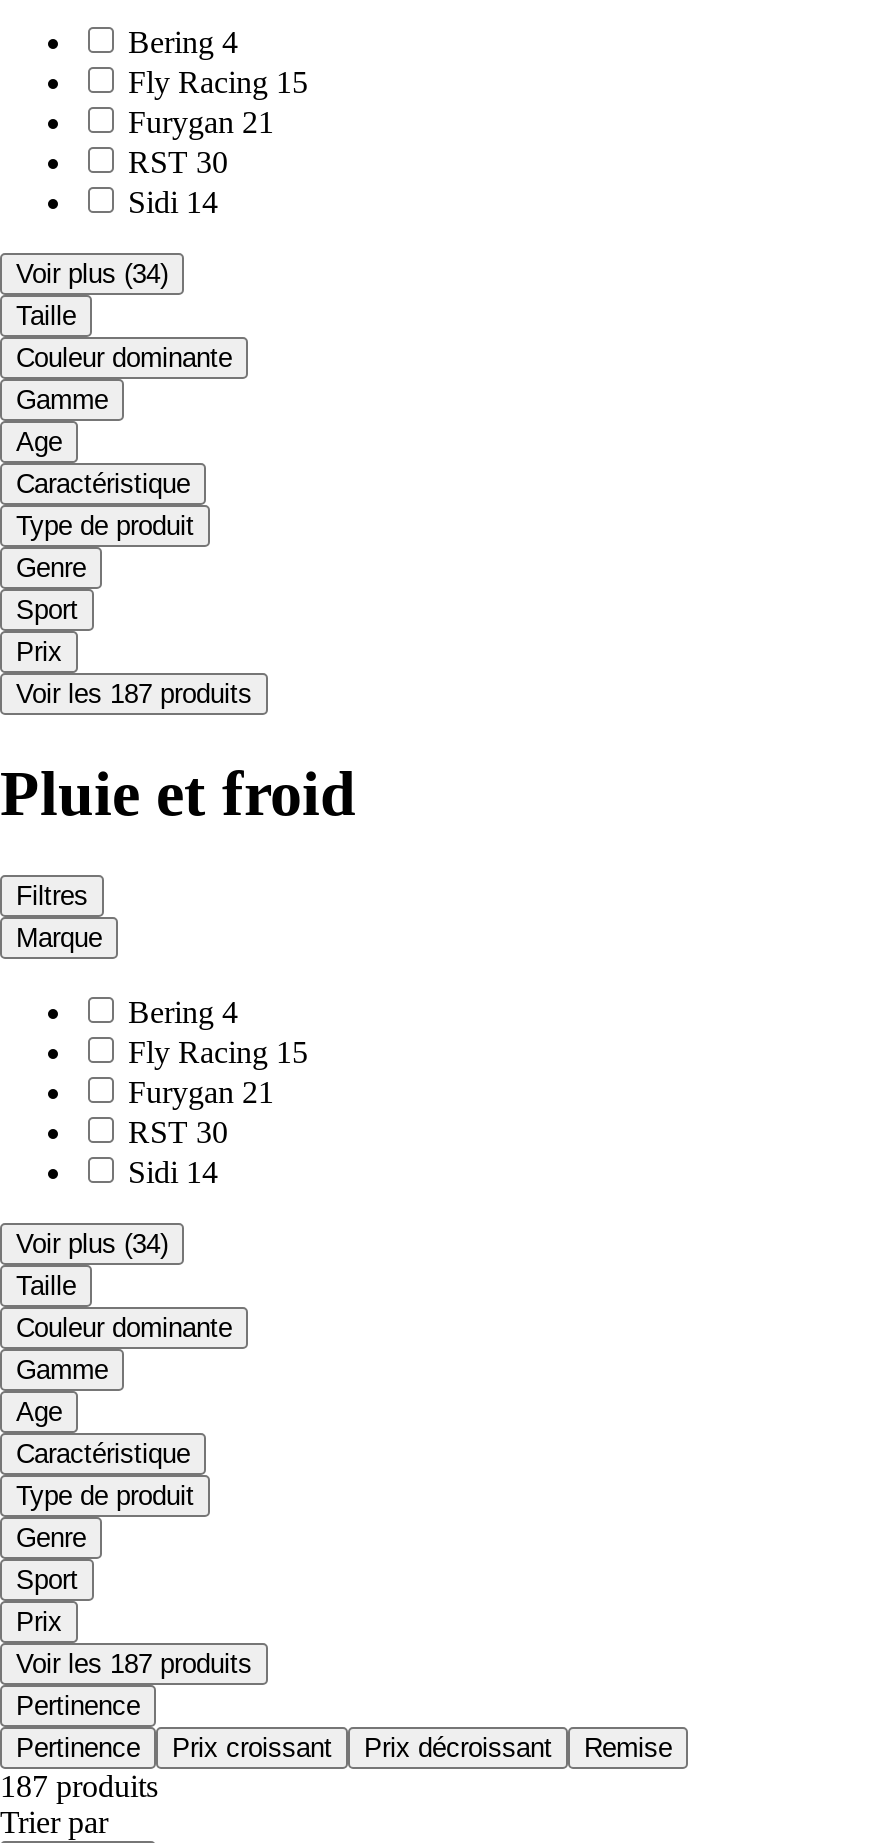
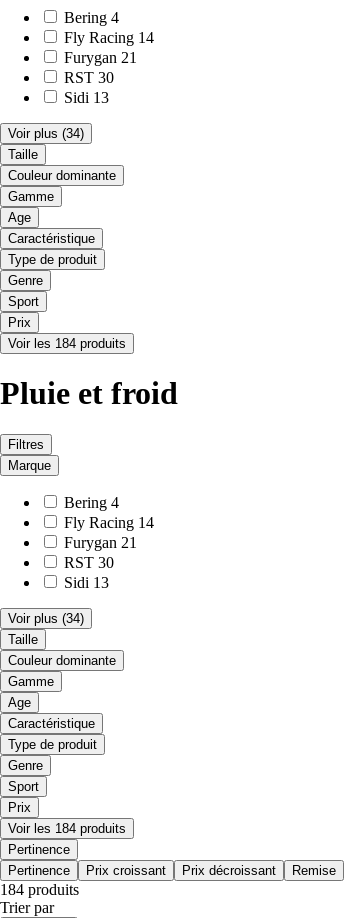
[128,65,308,99] Fly Racing 15 -> [64,29,154,46] Fly Racing 14
[128,185,218,219] Sidi 14 -> [64,89,109,106] Sidi 13
[16,679,252,709] Voir les 187 produits -> [8,336,126,351] Voir les 184 produits
[128,1035,308,1069] Fly Racing 15 -> [64,514,154,531] Fly Racing 14
[128,1155,218,1189] Sidi 14 -> [64,574,109,591] Sidi 13
[16,1649,252,1679] Voir les 187 produits -> [8,821,126,836] Voir les 184 produits
[0,1769,158,1803] 187 produits -> [0,881,79,898] 184 produits

